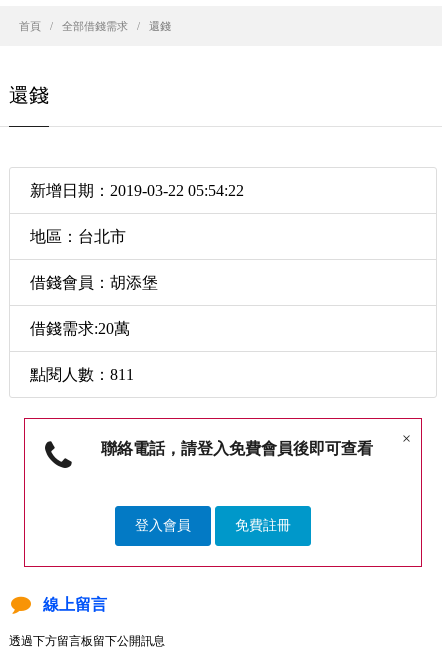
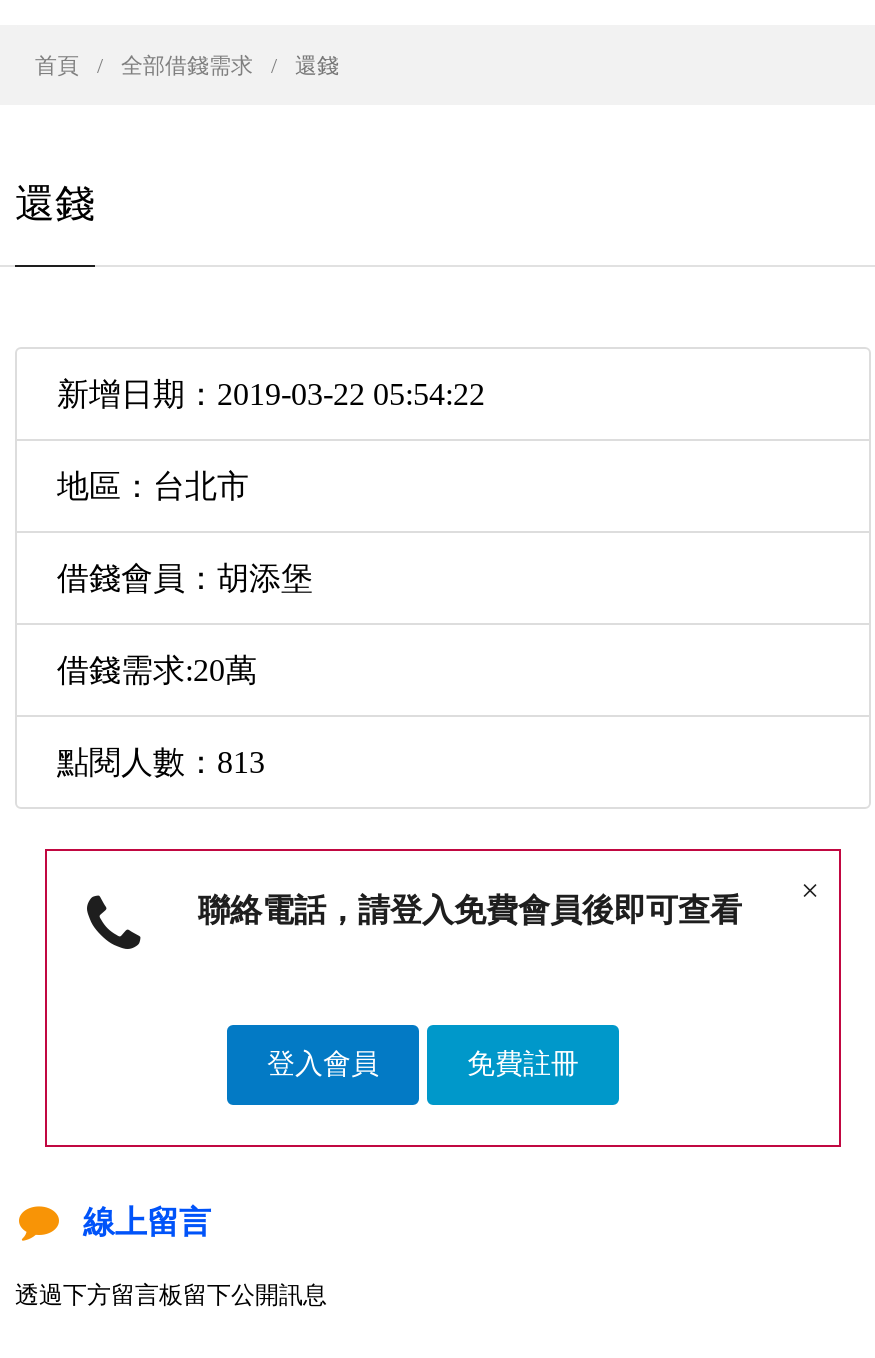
[30,366,134,383] 點閱人數：811 -> [57,745,265,779] 點閱人數：813

